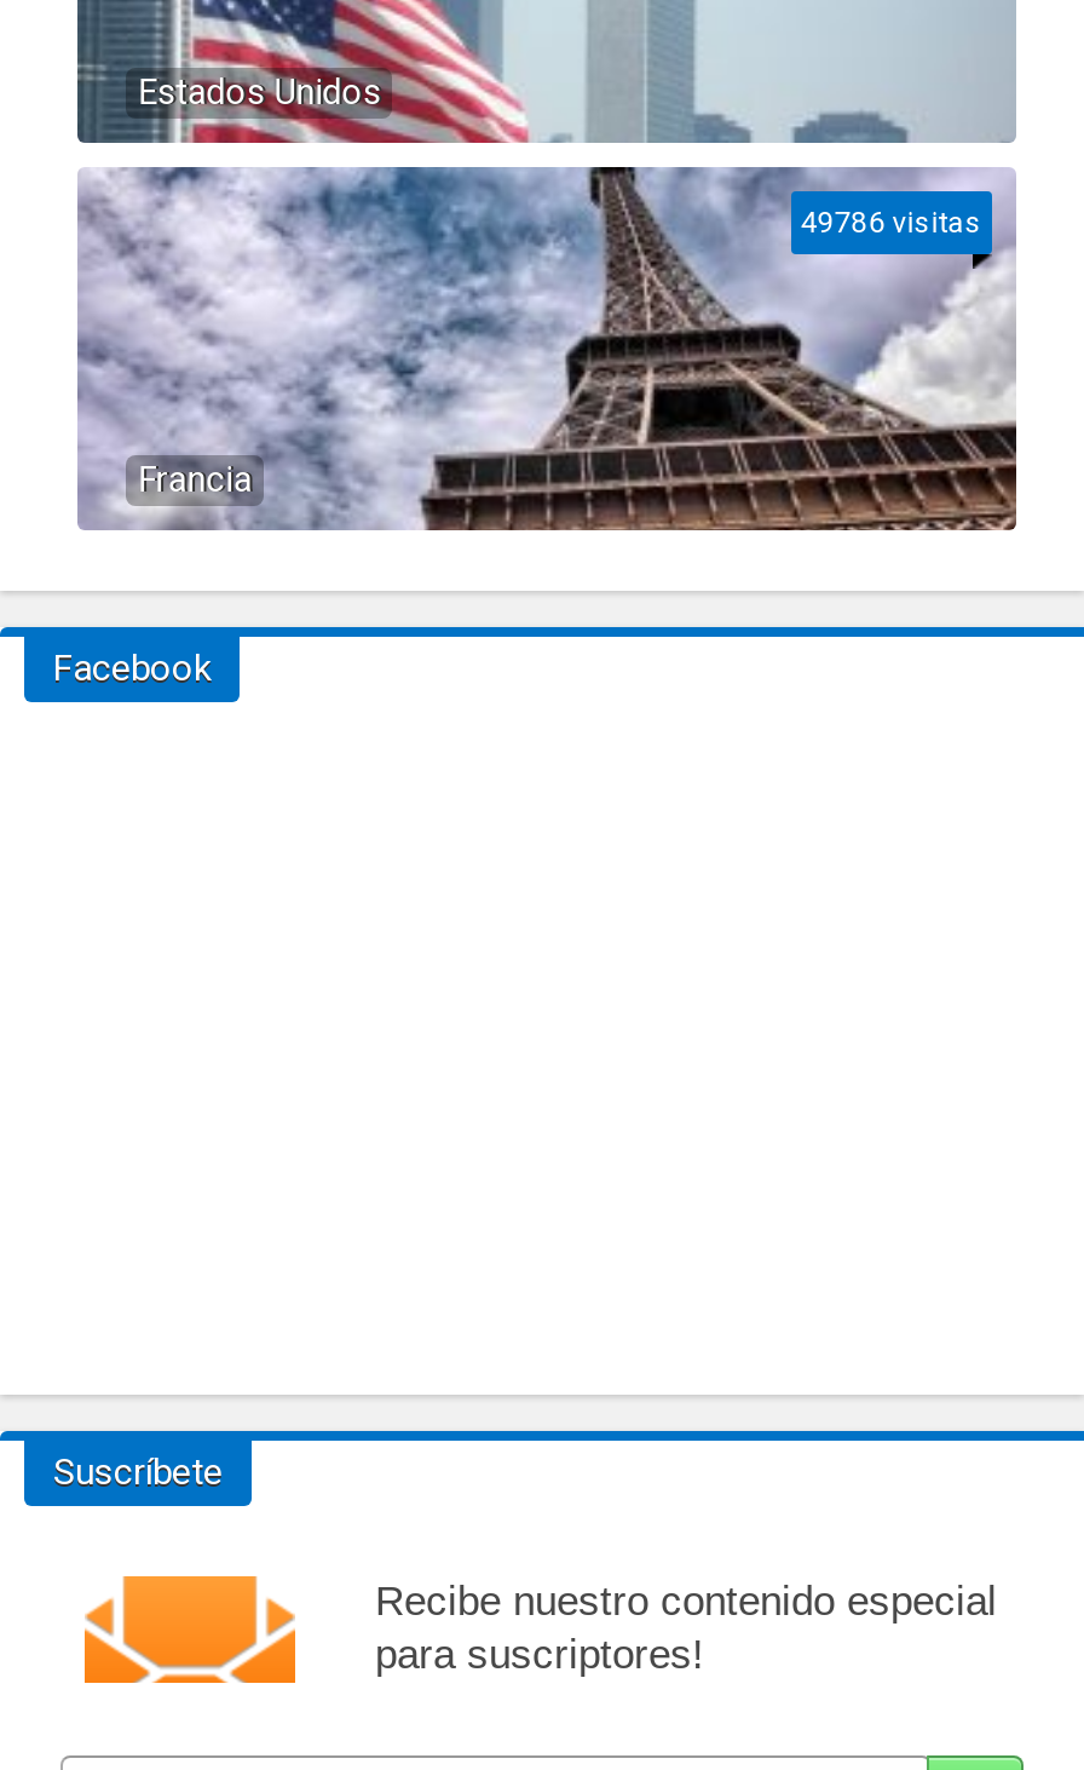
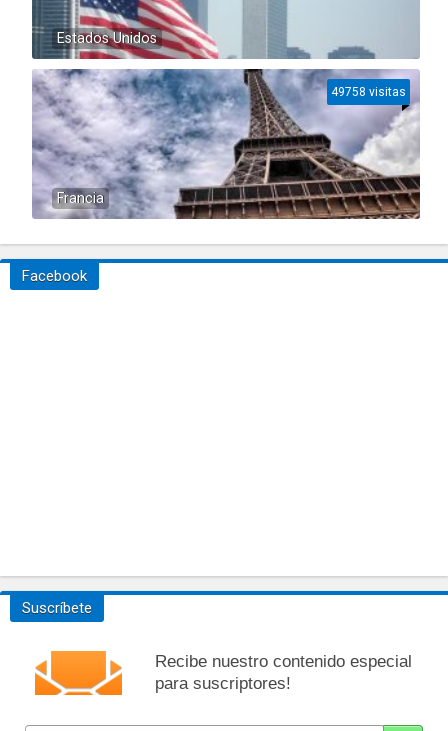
[800,206,982,240] 49786 visitas -> [331,85,406,99] 49758 visitas

